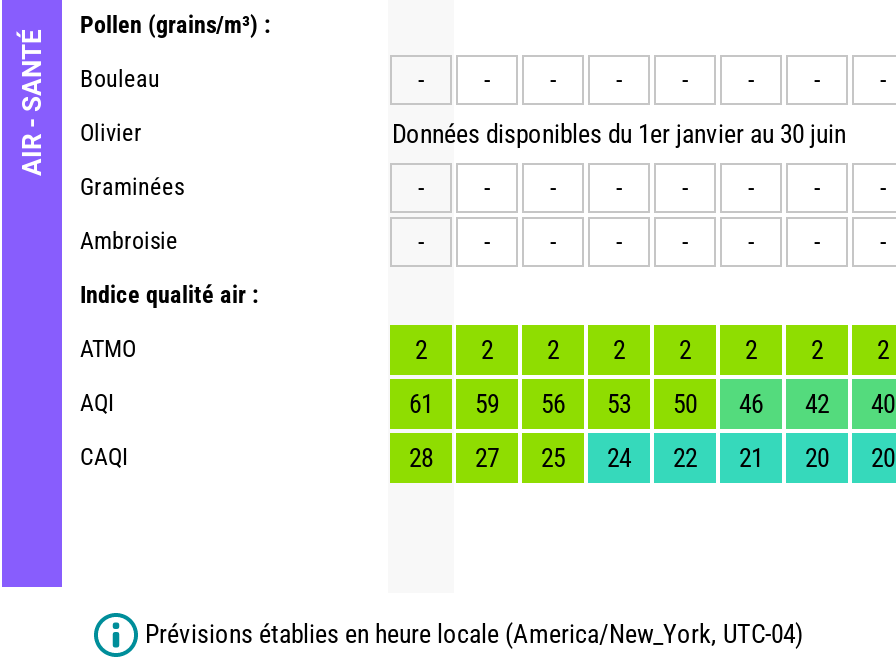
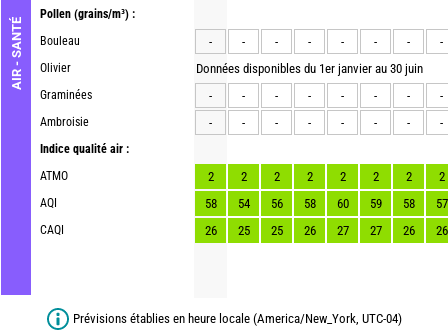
[409,389,433,419] 61 -> [204,196,216,211] 58
[475,389,499,419] 59 -> [237,196,249,211] 54
[607,389,895,419] 53 | 50 | 46 | 42 | 40 -> [303,196,447,211] 58 | 60 | 59 | 58 | 57
[409,443,499,473] 28 | 27 -> [204,223,216,238] 26
[607,443,895,473] 24 | 22 | 21 | 20 | 20 -> [270,223,447,238] 25 | 26 | 27 | 27 | 26 | 26

